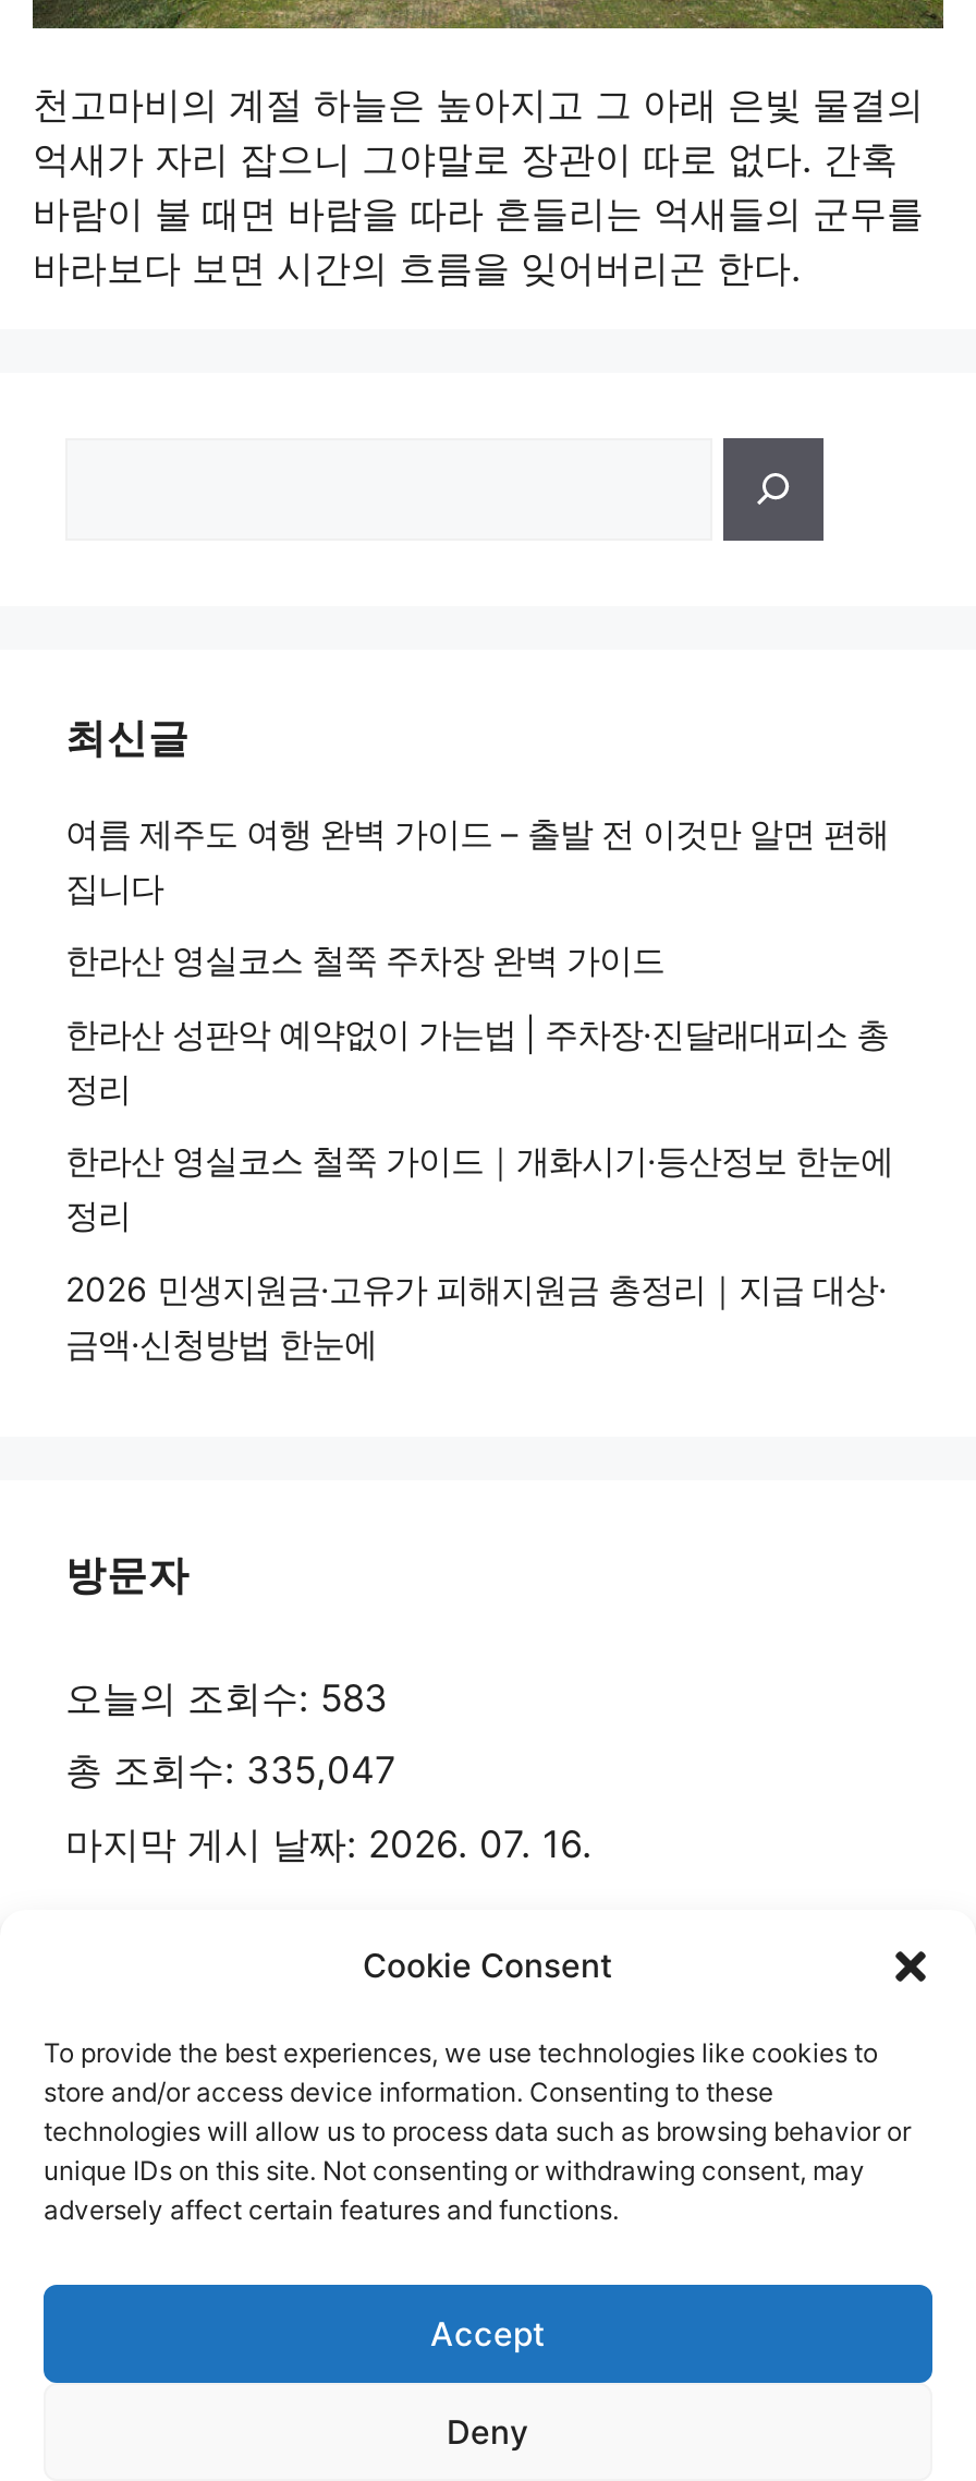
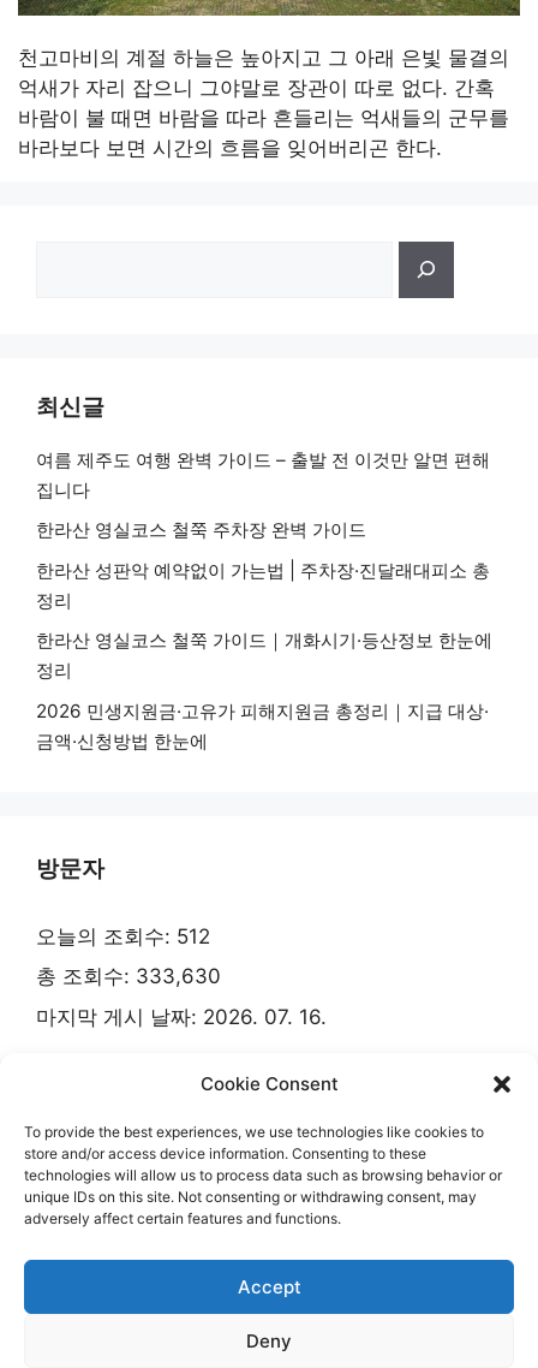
[65,1676,388,1719] 오늘의 조회수: 583 -> [36,924,210,948] 오늘의 조회수: 512
[65,1749,396,1792] 총 조회수: 335,047 -> [36,964,221,988] 총 조회수: 333,630

